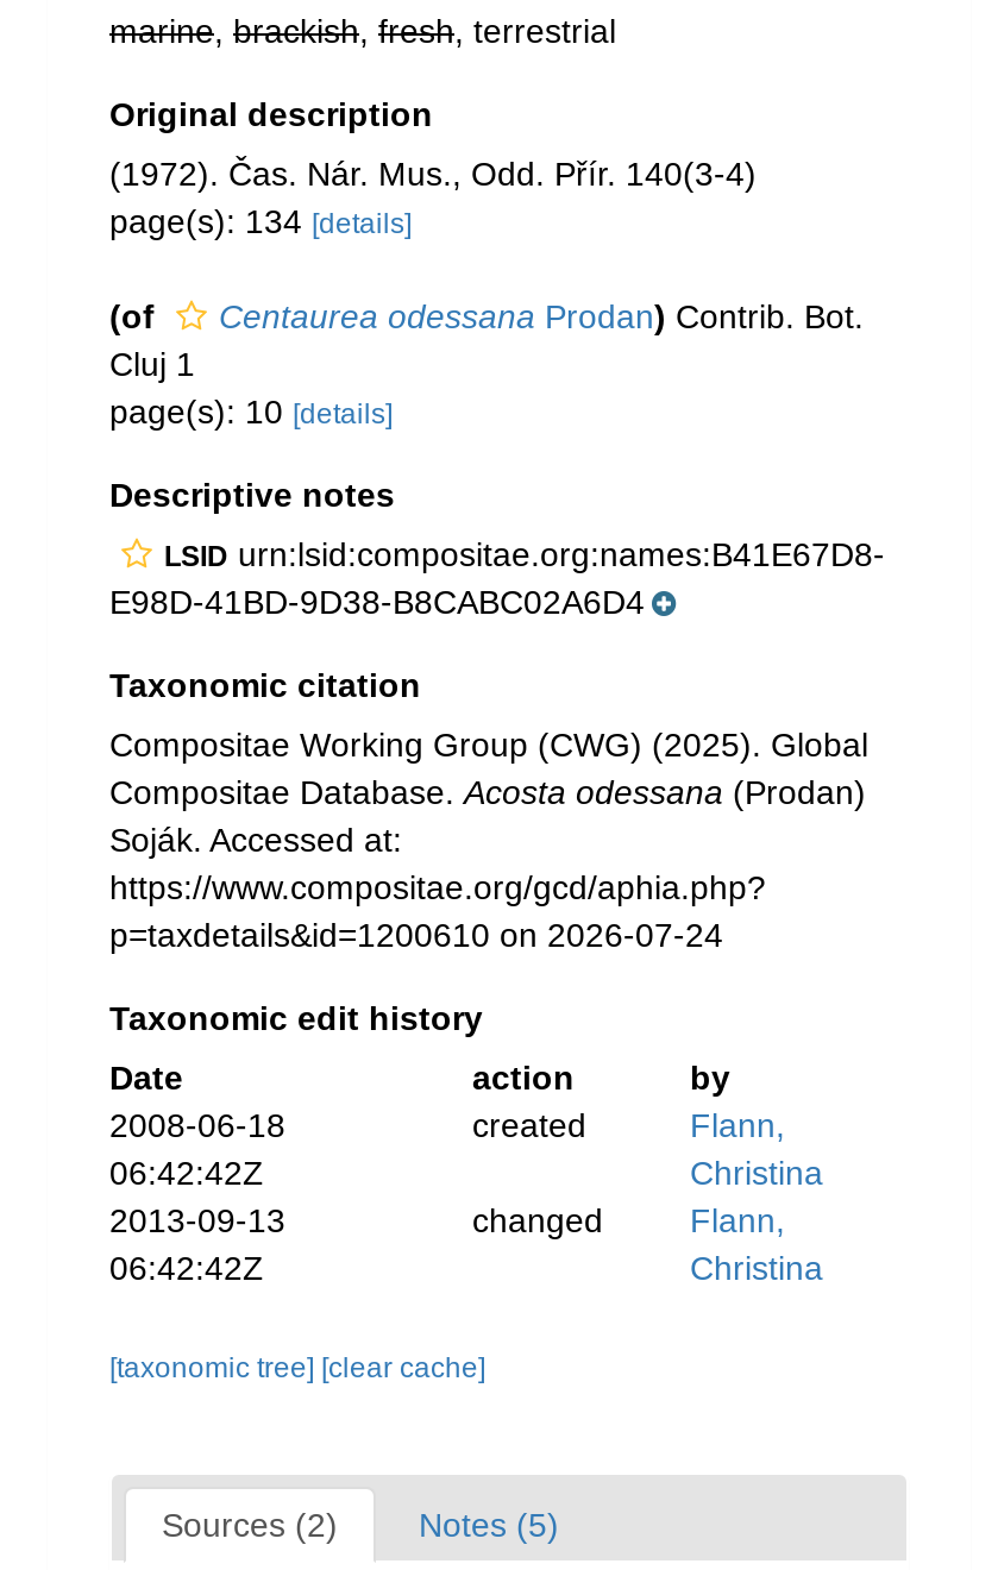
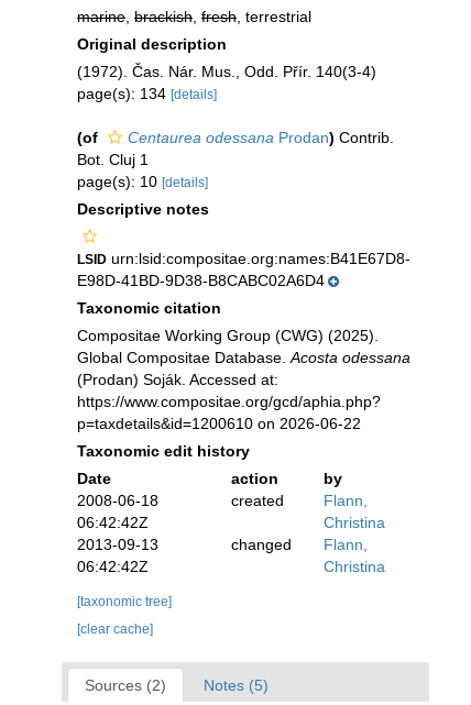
[109,916,723,954] p=taxdetails&id=1200610 on 2026-07-24 -> [77,415,361,432] p=taxdetails&id=1200610 on 2026-06-22

